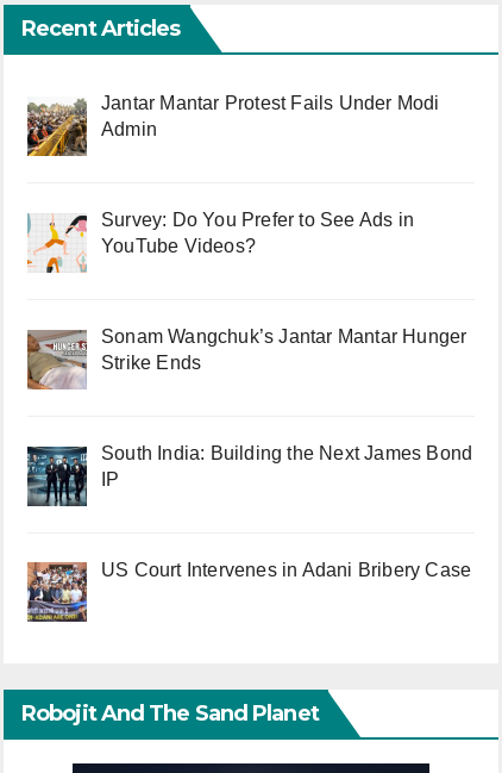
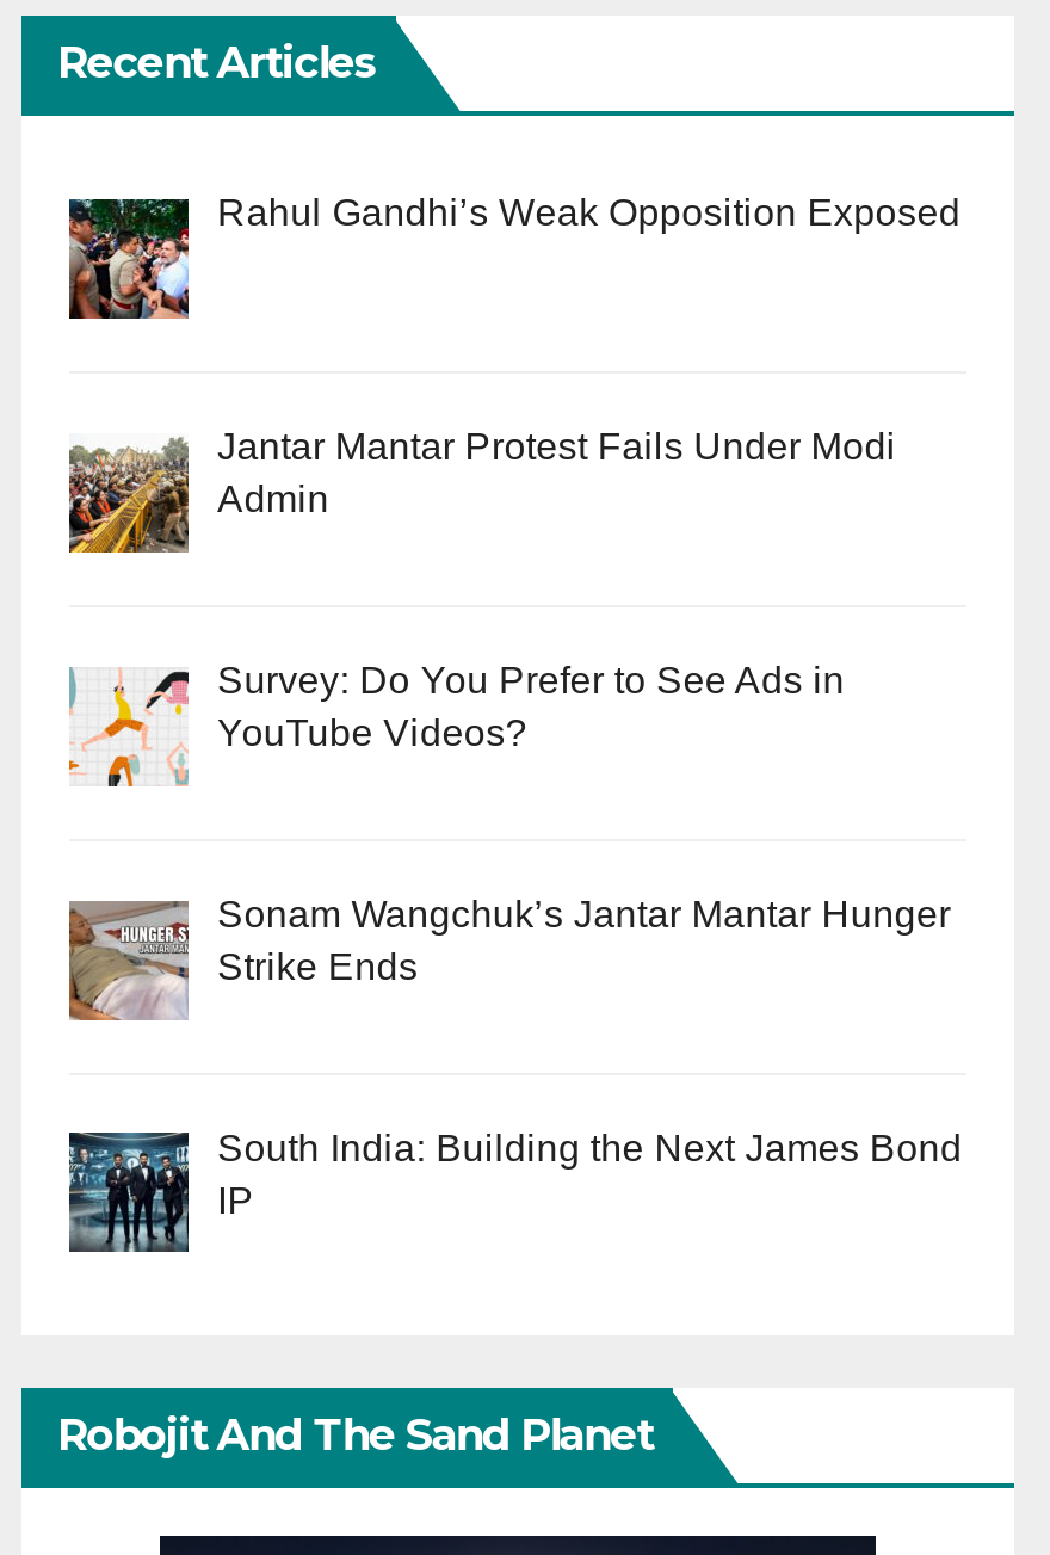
none -> [67,193,961,321] [image] | Rahul Gandhi’s Weak Opposition Exposed
moved [25,93,472,489] -> [64,427,962,1220]: [image] | Jantar Mantar Protest Fails Under Modi | Admin | ... | South India: Building the Next James Bond | IP
[26,559,471,622] [image] | US Court Intervenes in Adani Bribery Case -> none

